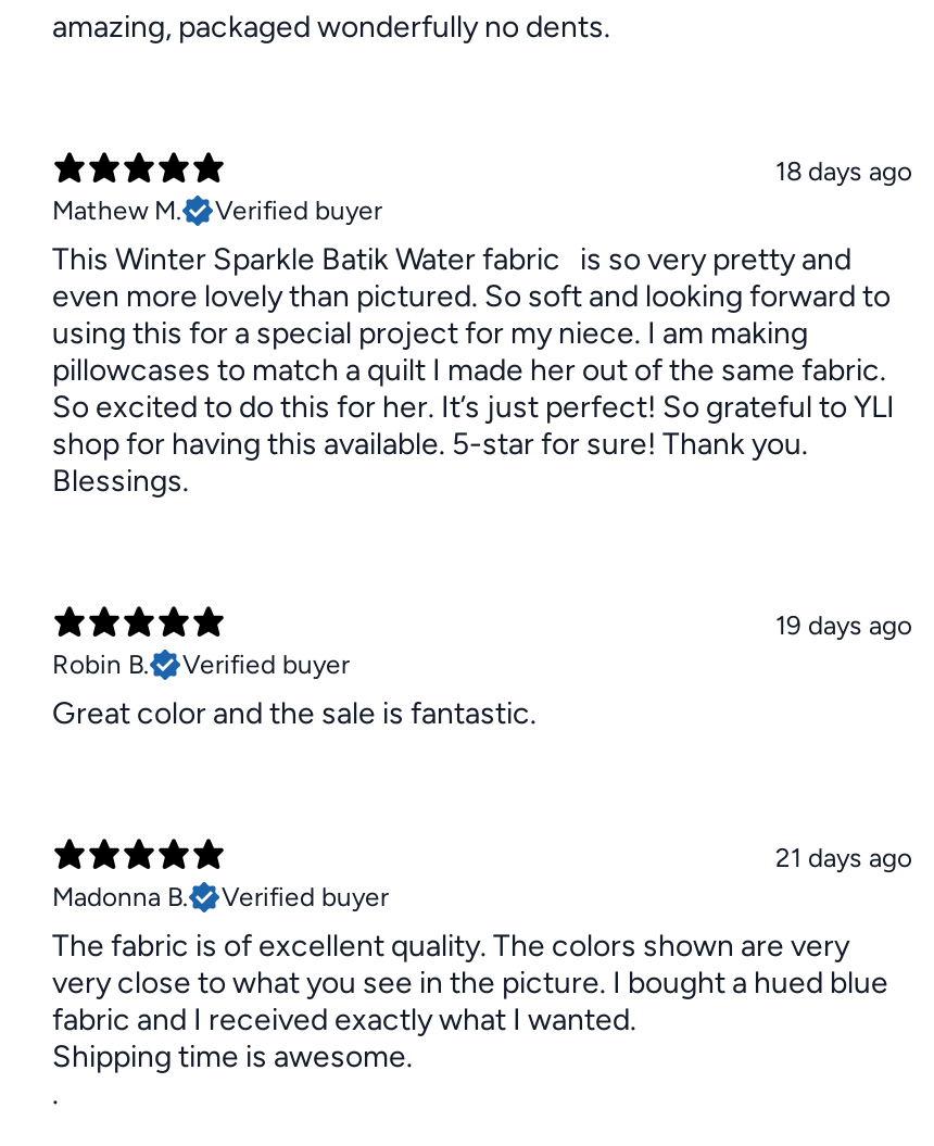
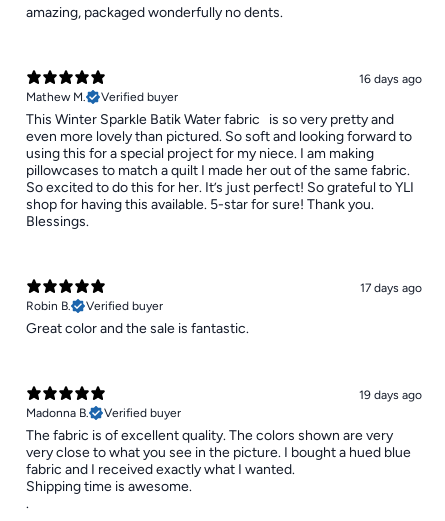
[775,157,912,187] 18 days ago -> [359,72,422,86] 16 days ago
[775,611,912,641] 19 days ago -> [360,281,422,295] 17 days ago
[775,843,912,874] 21 days ago -> [359,388,422,402] 19 days ago

